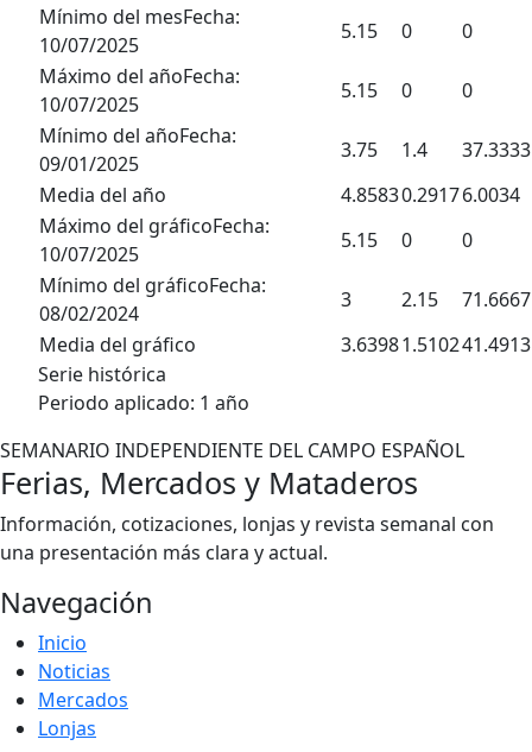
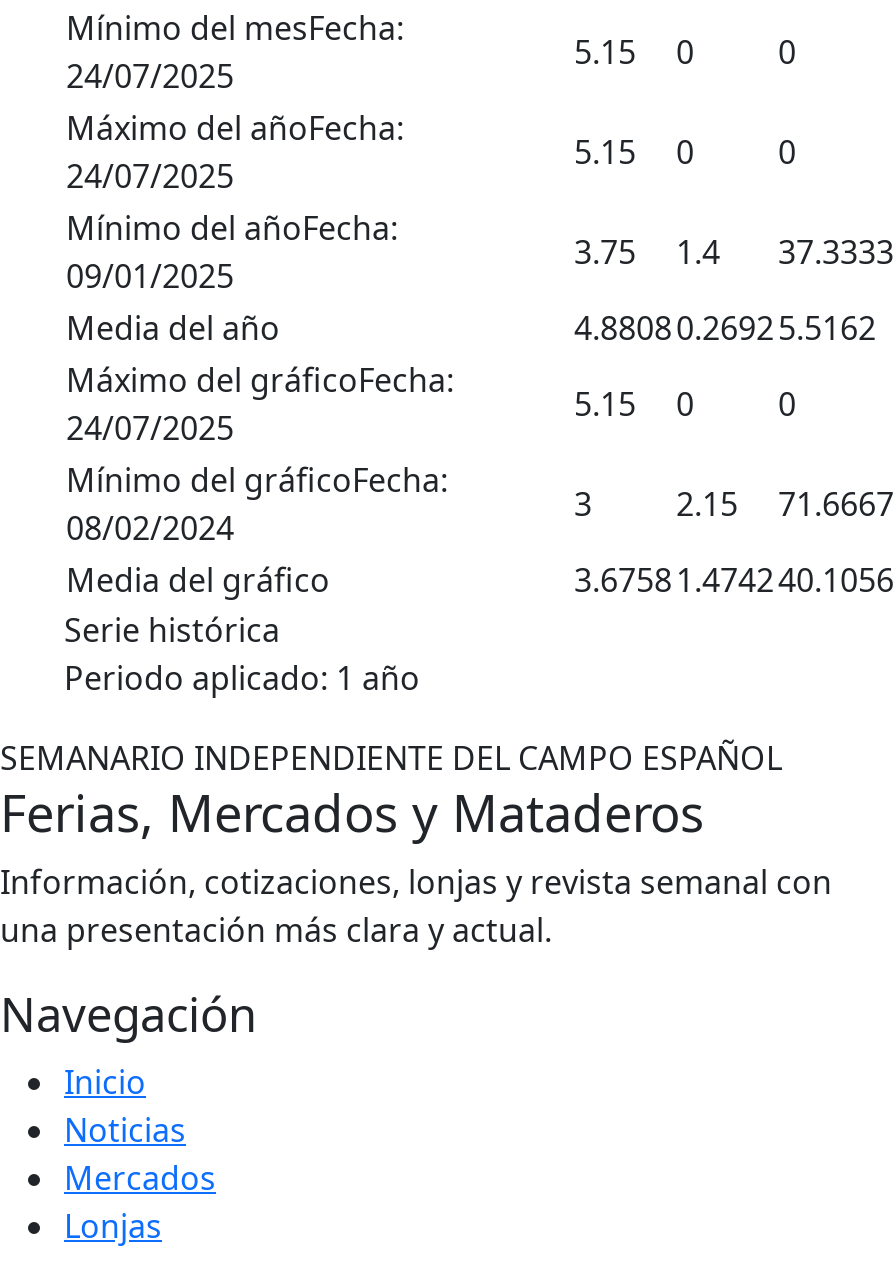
[39,32,139,58] 10/07/2025 -> [66,53,234,97] 24/07/2025
[39,91,139,117] 10/07/2025 -> [66,153,234,197] 24/07/2025
[341,181,520,208] 4.8583 0.2917 6.0034 -> [574,305,876,349] 4.8808 0.2692 5.5162
[39,241,139,267] 10/07/2025 -> [66,405,234,449] 24/07/2025
[341,331,531,357] 3.6398 1.5102 41.4913 -> [574,557,894,601] 3.6758 1.4742 40.1056

